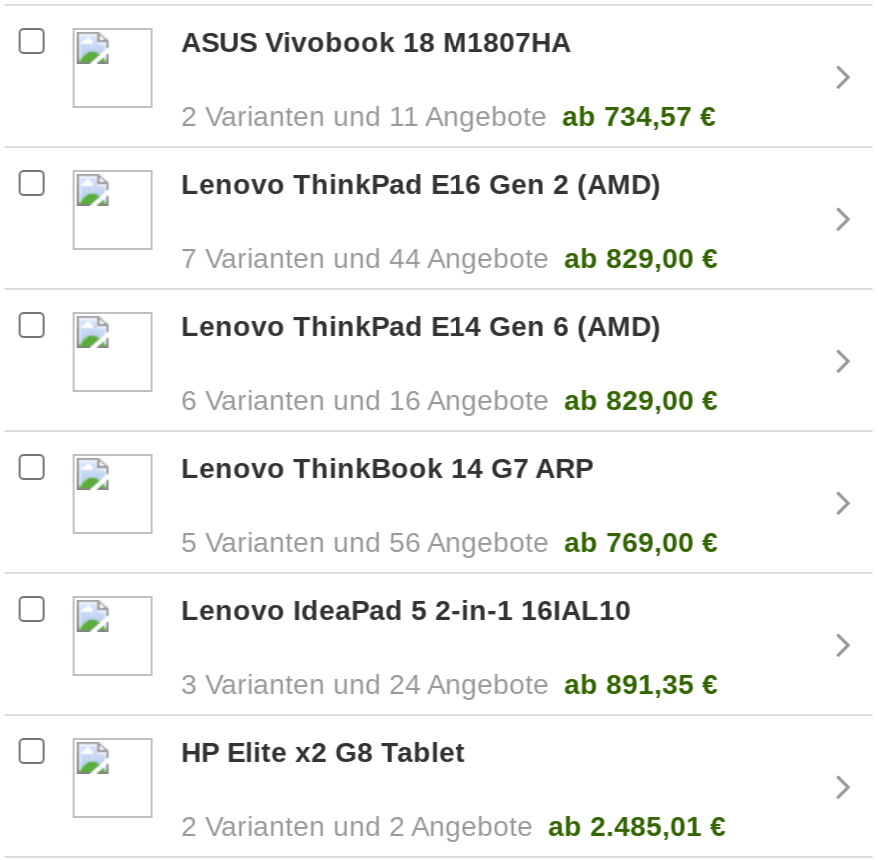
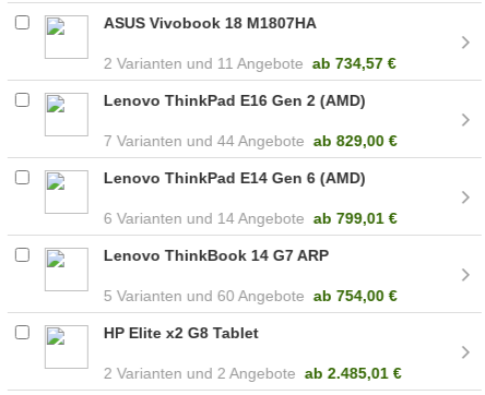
[389,384,718,416] 16 Angebote ab 829,00 € -> [217,209,397,227] 14 Angebote ab 799,01 €
[181,526,718,700] 56 Angebote ab 769,00 € | Lenovo IdeaPad 5 2-in-1 16IAL10 | 3 | 24 Angebote ab 891,35 € -> [217,287,397,304] 60 Angebote ab 754,00 €

